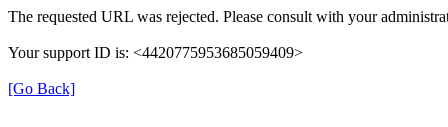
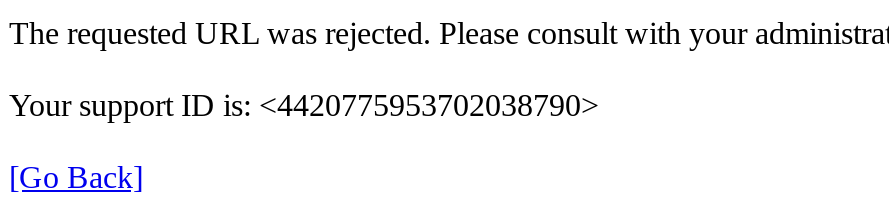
[8,44,303,61] Your support ID is: <4420775953685059409> -> [9,88,599,122] Your support ID is: <4420775953702038790>

